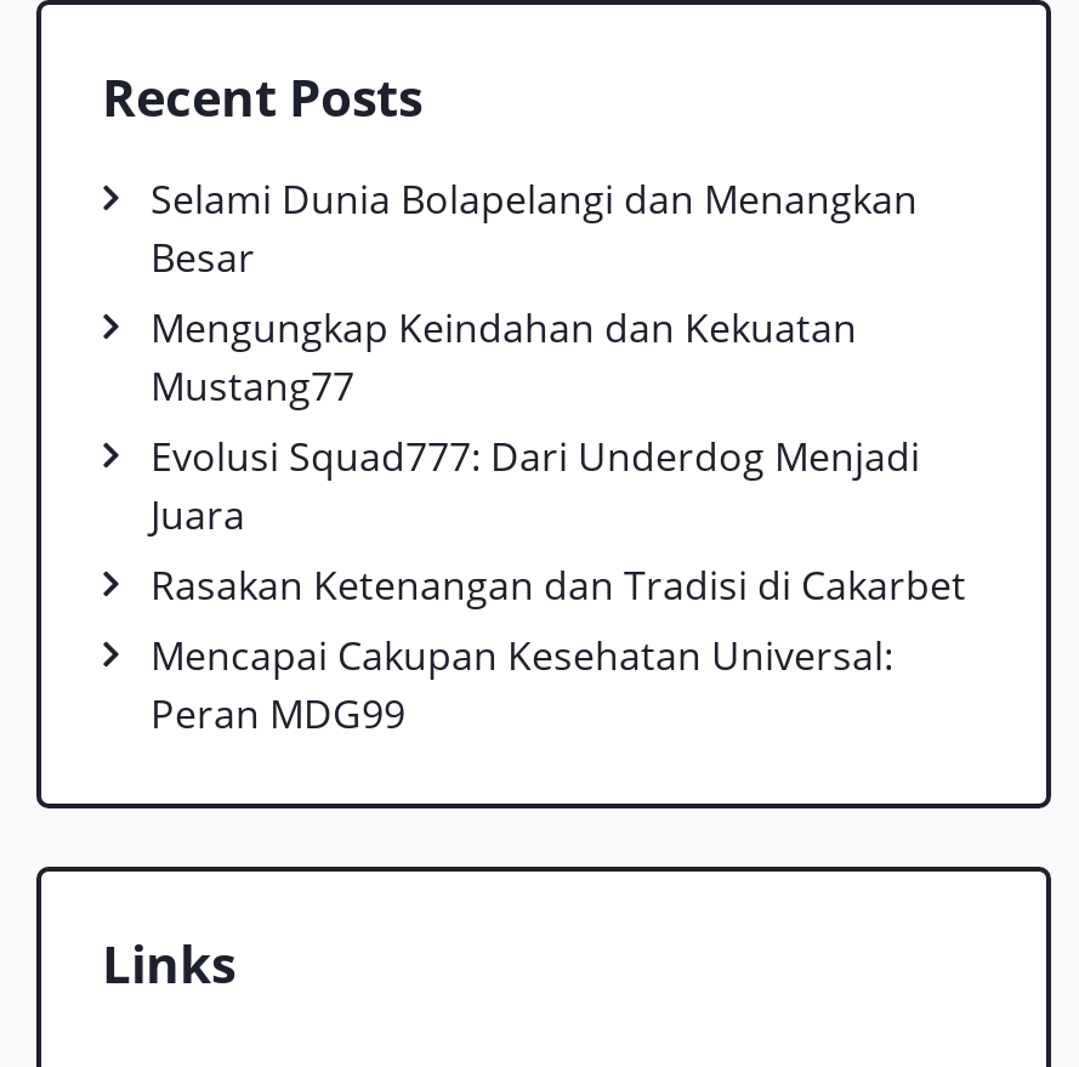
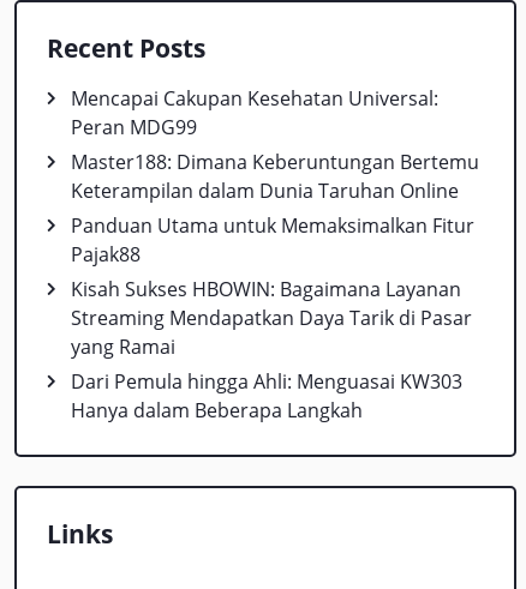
[151,172,966,612] Selami Dunia Bolapelangi dan Menangkan | Besar | Mengungkap Keindahan dan Kekuatan | Mustang77 | Evolusi Squad777: Dari Underdog Menjadi | Juara | Rasakan Ketenangan dan Tradisi di Cakarbet -> none
moved [151,629,893,740] -> [71,85,438,140]: Mencapai Cakupan Kesehatan Universal: | Peran MDG99
none -> [71,149,479,423] Master188: Dimana Keberuntungan Bertemu | Keterampilan dalam Dunia Taruhan Online | Panduan Utama untuk Memaksimalkan Fitur | Pajak88 | Kisah Sukses HBOWIN: Bagaimana Layanan | Streaming Mendapatkan Daya Tarik di Pasar | yang Ramai | Dari Pemula hingga Ahli: Menguasai KW303 | Hanya dalam Beberapa Langkah

